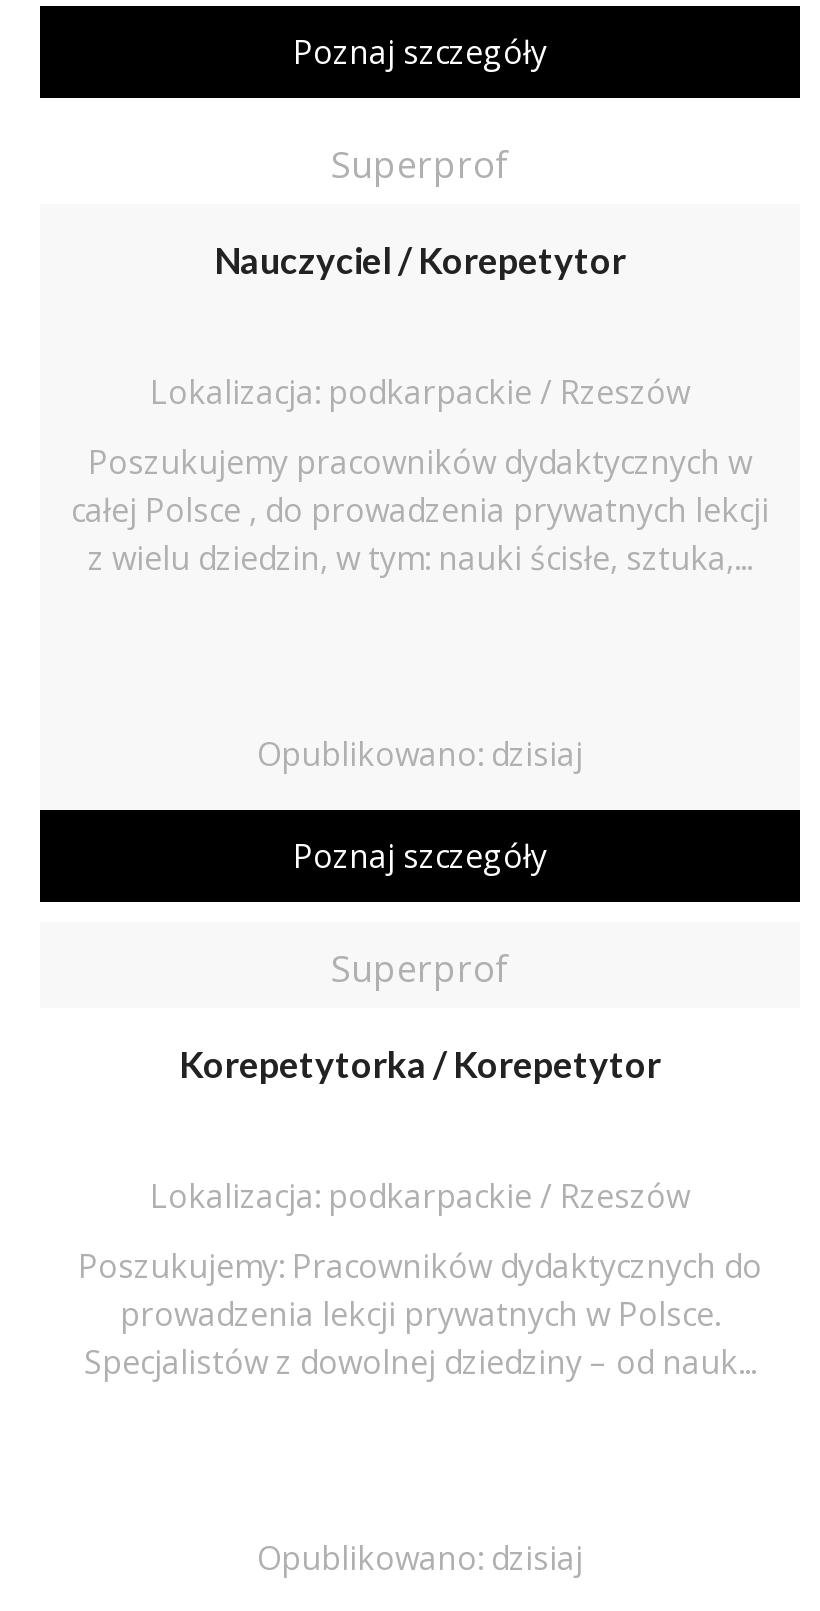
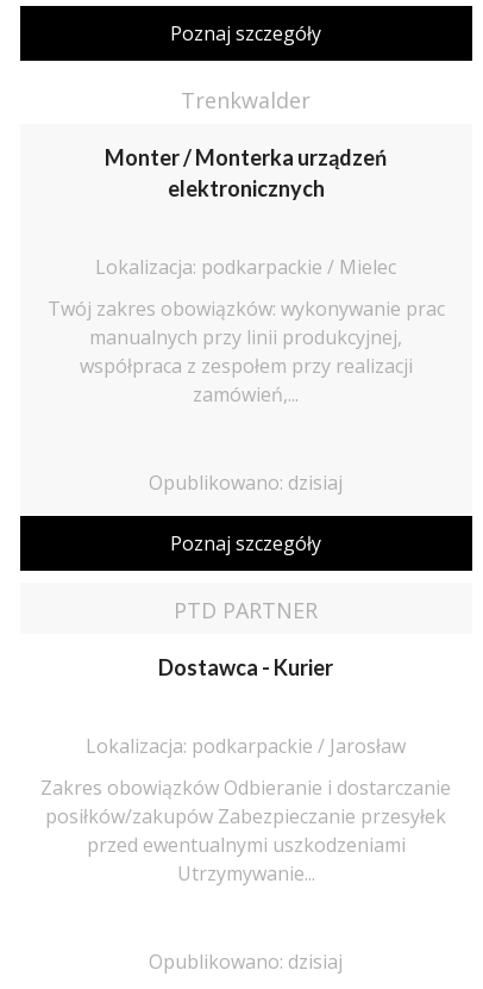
[331,140,509,188] Superprof -> [181,86,311,114] Trenkwalder
[214,238,626,282] Nauczyciel / Korepetytor -> [105,144,387,201] Monter / Monterka urządzeń | elektronicznych
[150,370,690,414] Lokalizacja: podkarpackie / Rzeszów -> [96,254,397,280] Lokalizacja: podkarpackie / Mielec
[71,440,769,580] Poszukujemy pracowników dydaktycznych w | całej Polsce , do prowadzenia prywatnych lekcji | z wielu dziedzin, w tym: nauki ścisłe, sztuka,... -> [48,296,445,408] Twój zakres obowiązków: wykonywanie prac | manualnych przy linii produkcyjnej, | współpraca z zespołem przy realizacji | zamówień,...
[331,944,509,992] Superprof -> [174,596,318,624] PTD PARTNER
[179,1042,661,1086] Korepetytorka / Korepetytor -> [159,654,334,680] Dostawca - Kurier
[150,1174,690,1218] Lokalizacja: podkarpackie / Rzeszów -> [86,733,406,759] Lokalizacja: podkarpackie / Jarosław
[78,1244,762,1384] Poszukujemy: Pracowników dydaktycznych do | prowadzenia lekcji prywatnych w Polsce. | Specjalistów z dowolnej dziedziny – od nauk... -> [41,775,451,887] Zakres obowiązków Odbieranie i dostarczanie | posiłków/zakupów Zabezpieczanie przesyłek | przed ewentualnymi uszkodzeniami | Utrzymywanie...

